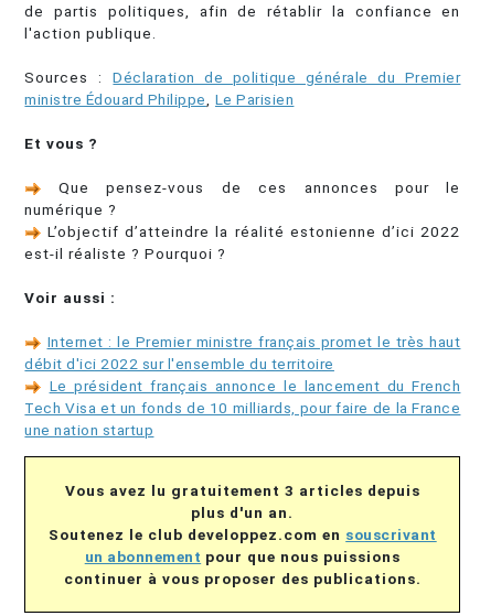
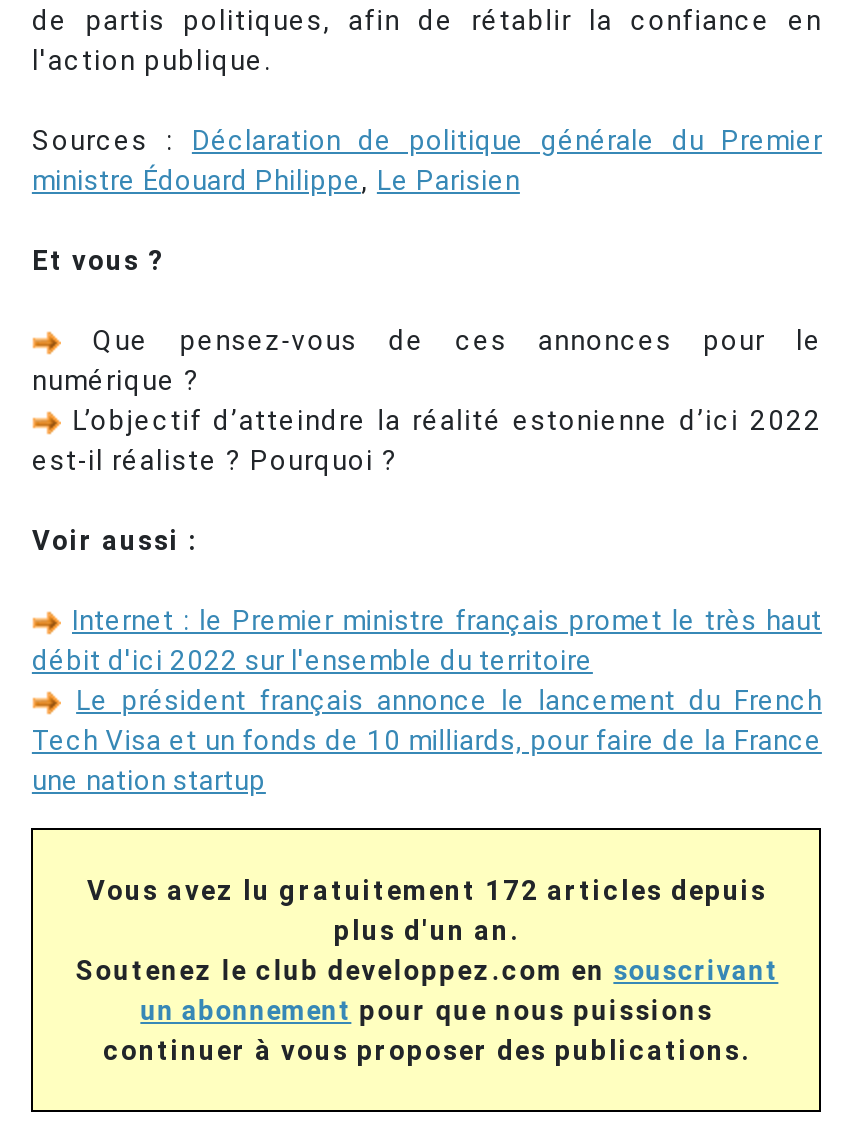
[65,482,420,499] Vous avez lu gratuitement 3 articles depuis -> [87,874,767,906] Vous avez lu gratuitement 172 articles depuis

